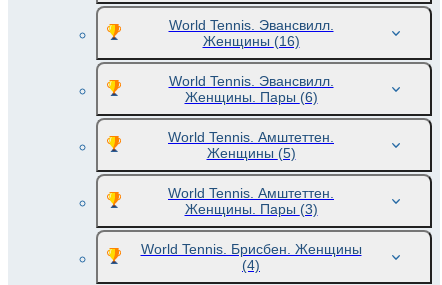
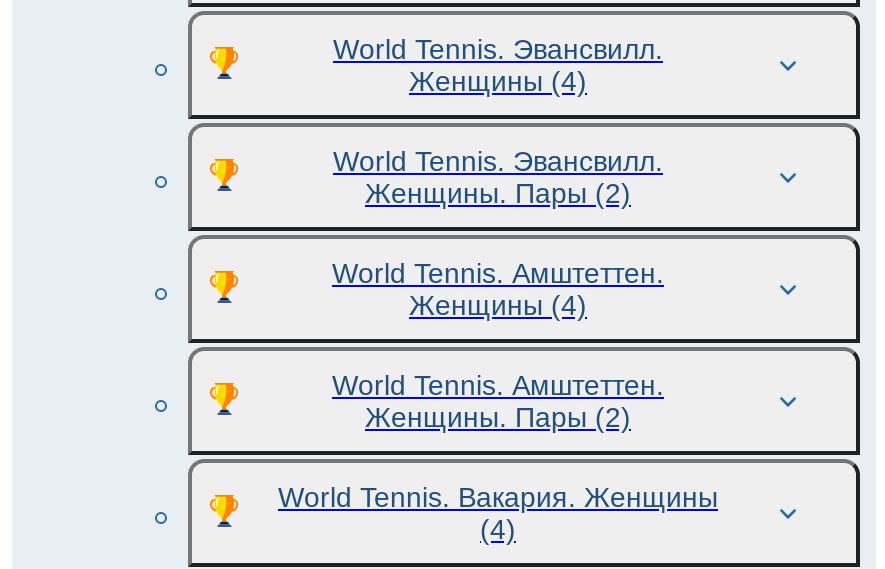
[202,33,299,49] Женщины (16) -> [409,65,587,97] Женщины (4)
[184,89,317,105] Женщины. Пары (6) -> [365,177,631,209] Женщины. Пары (2)
[206,145,295,161] Женщины (5) -> [409,289,587,321] Женщины (4)
[184,201,317,217] Женщины. Пары (3) -> [365,401,631,433] Женщины. Пары (2)
[140,241,361,257] World Tennis. Брисбен. Женщины -> [278,481,718,513] World Tennis. Вакария. Женщины

